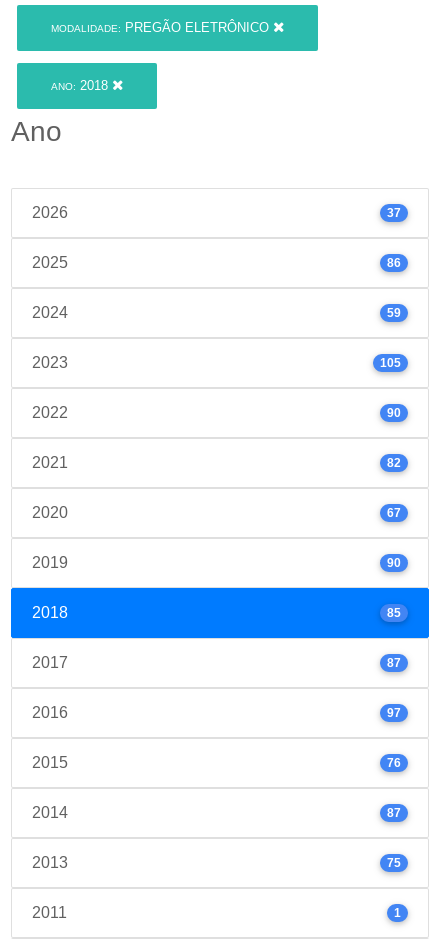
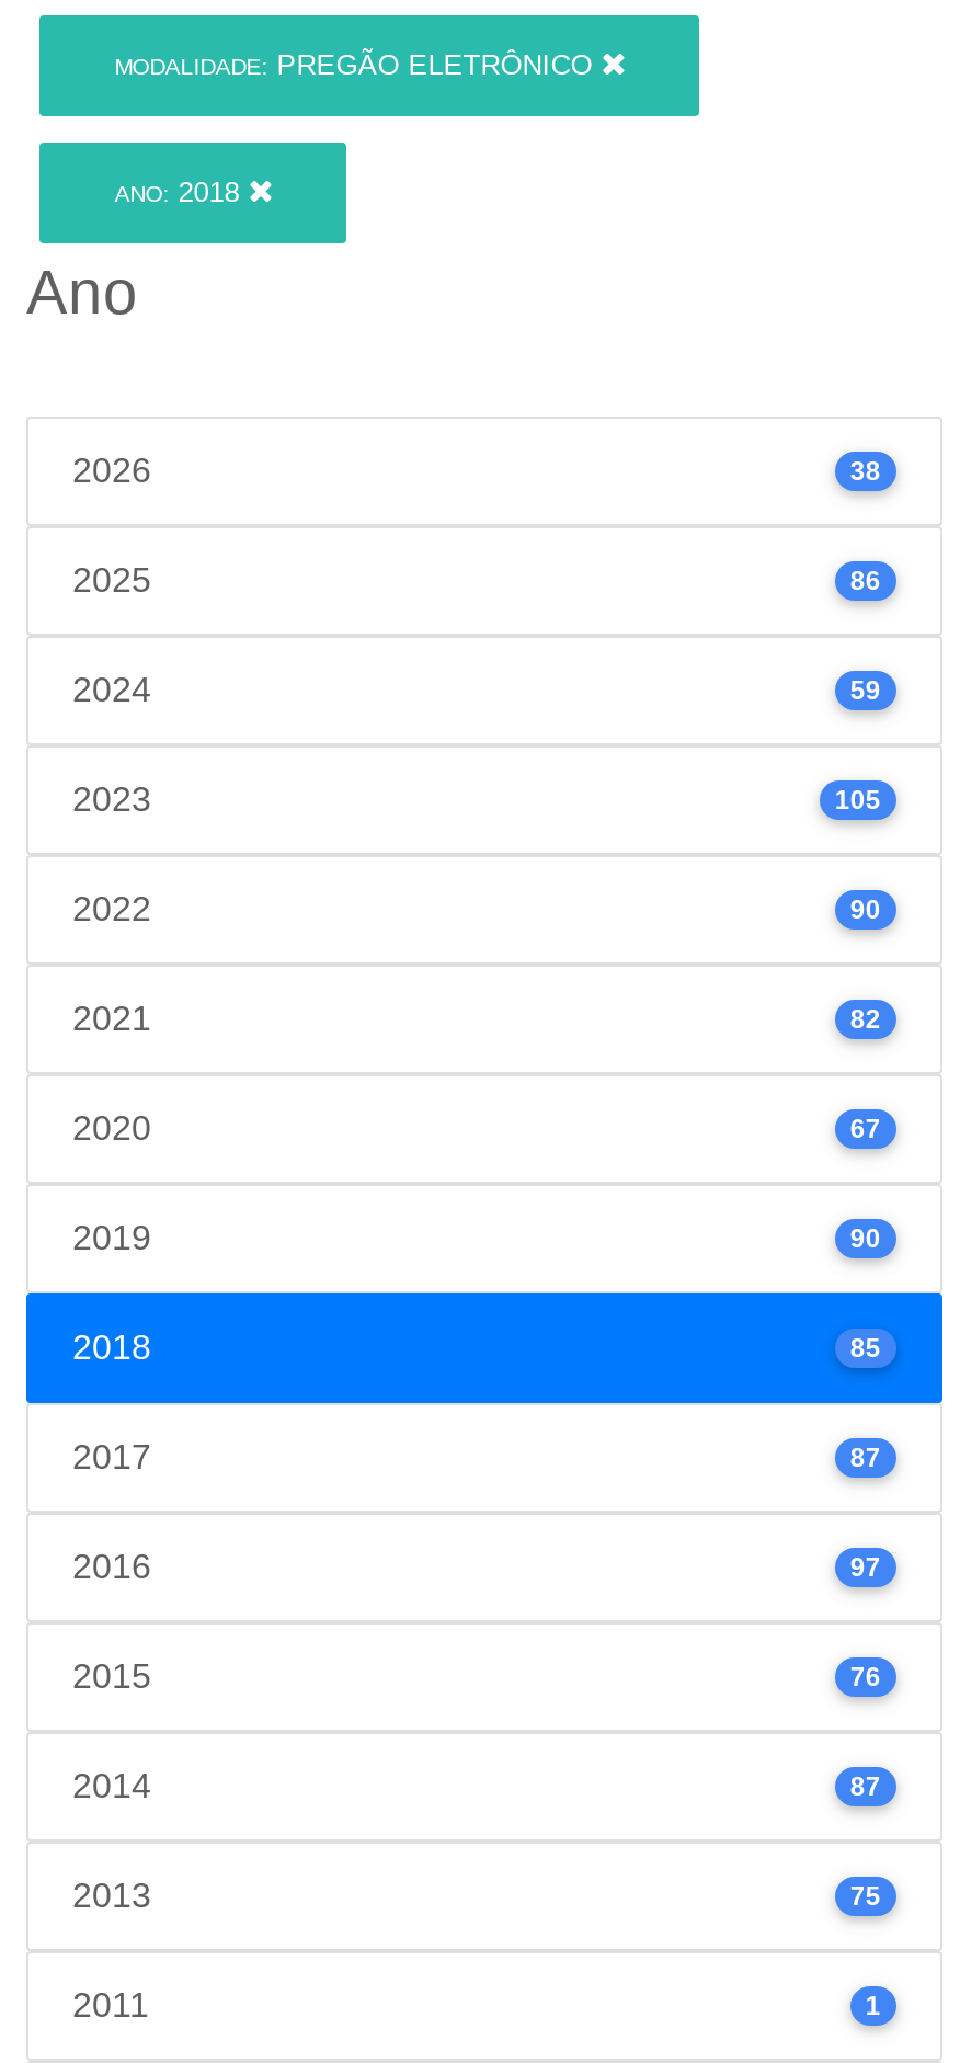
[387,206,401,220] 37 -> [850,455,881,486] 38

